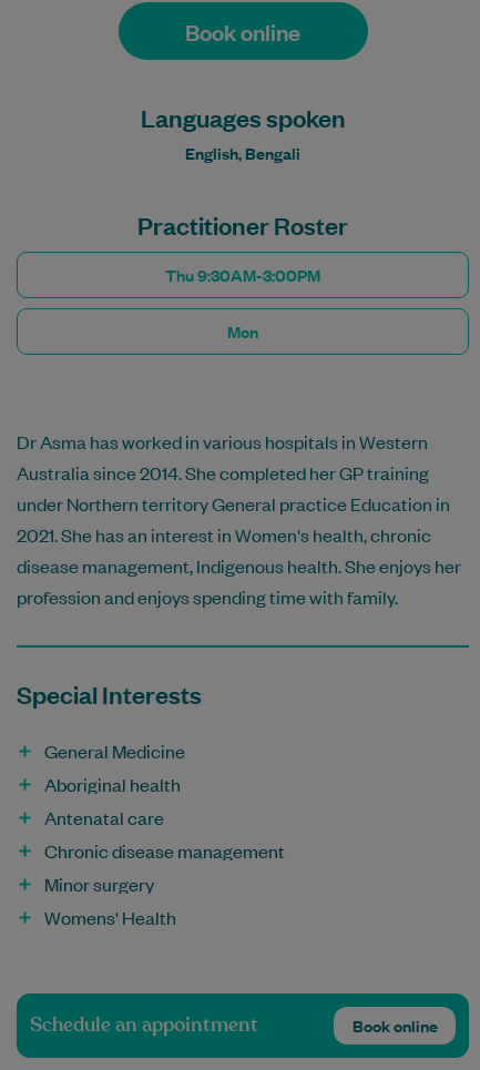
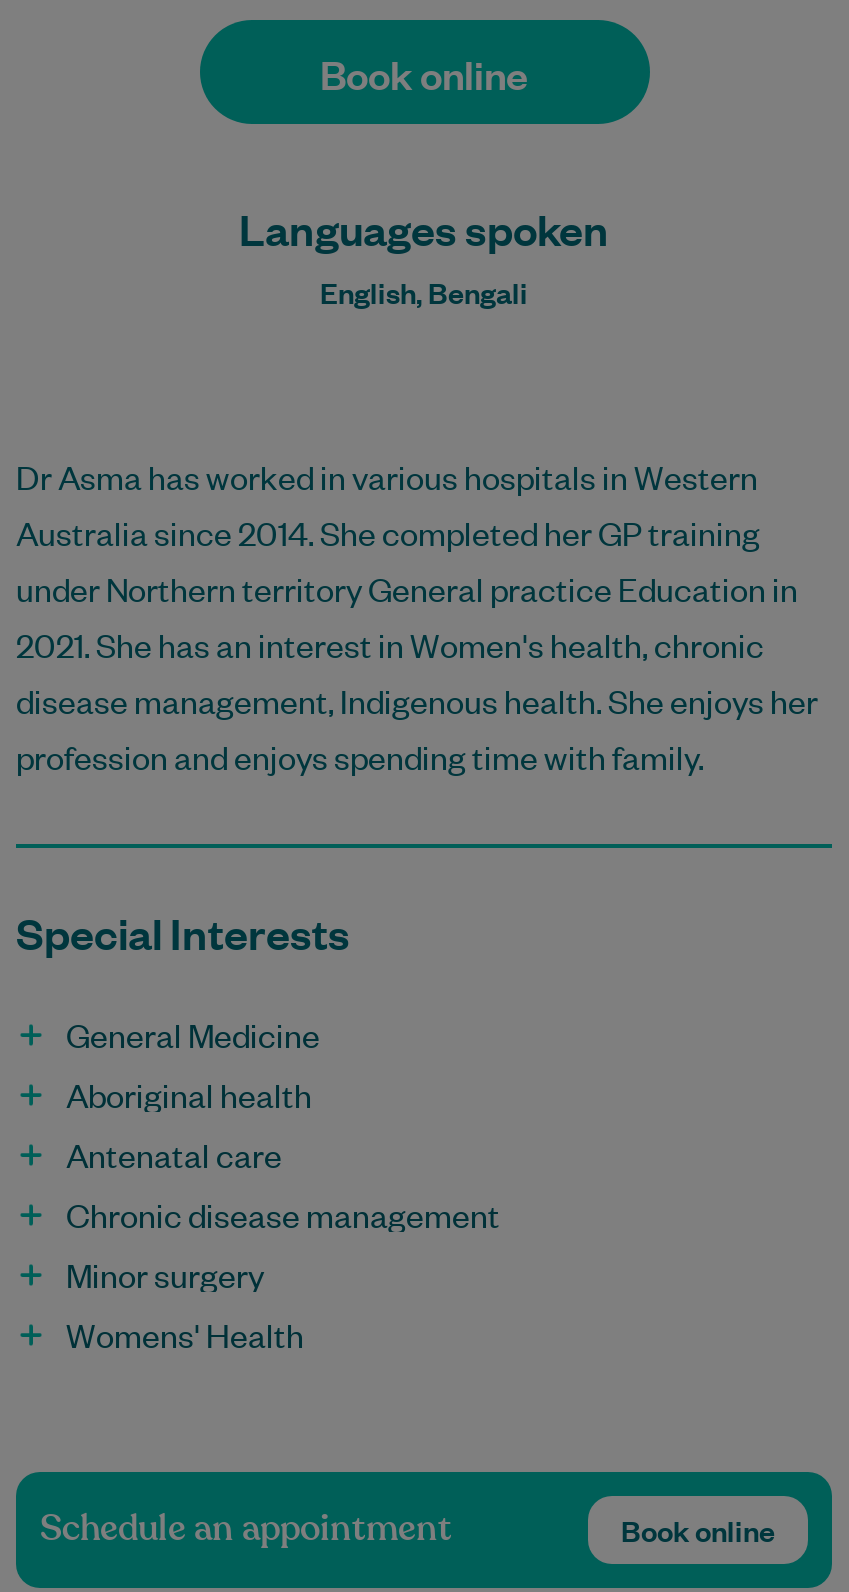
[137,209,348,343] Practitioner Roster | Thu 9:30AM-3:00PM | Mon -> none

